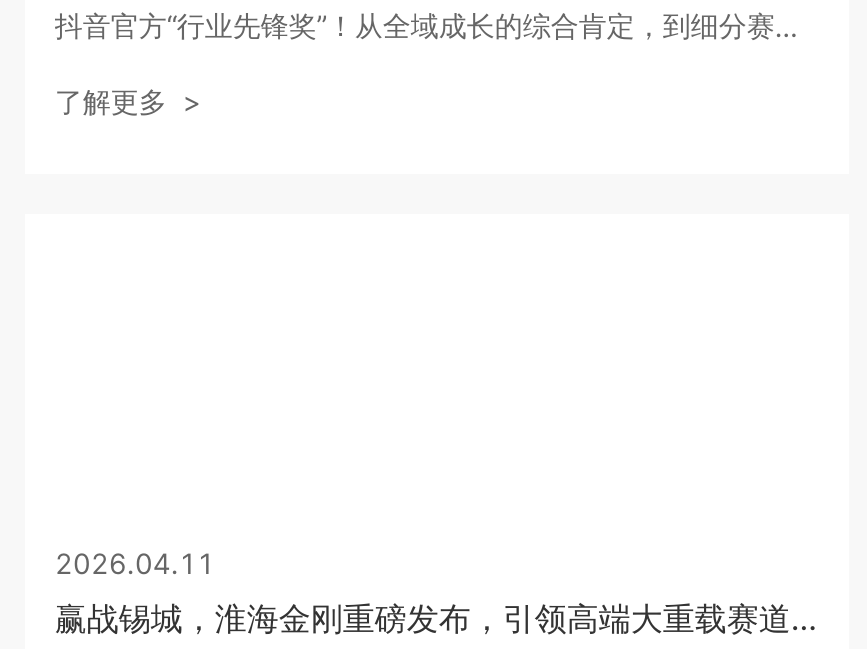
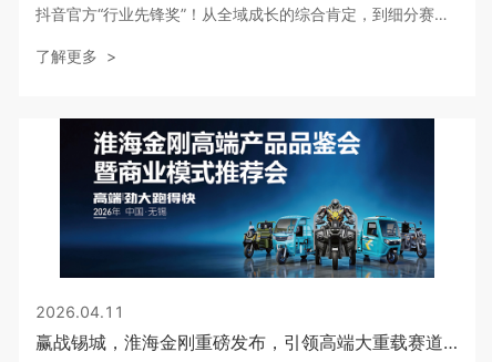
none -> [59,117,435,279] [image]

